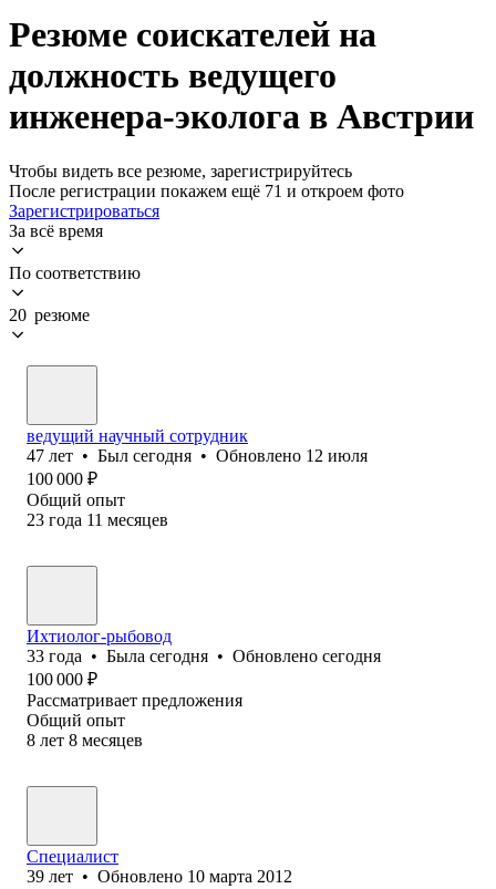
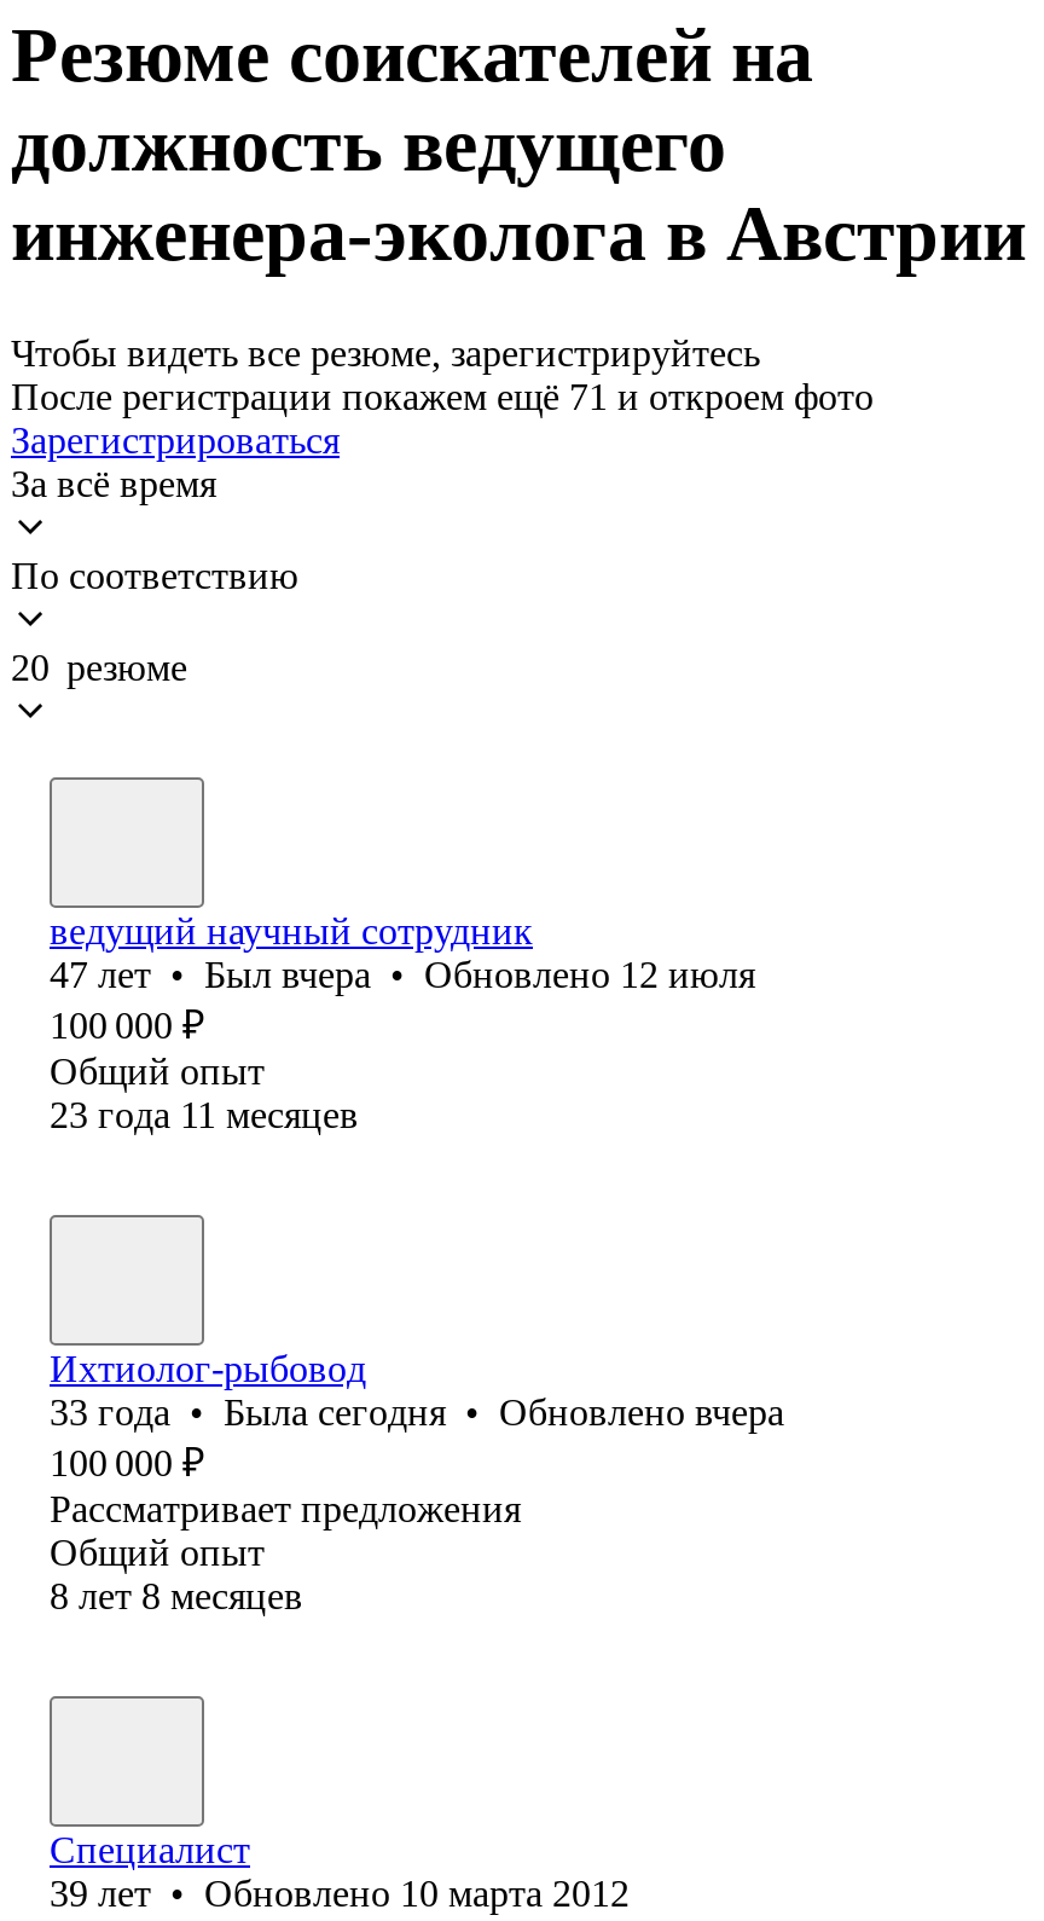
[27,446,368,465] 47 лет • Был сегодня • Обновлено 12 июля -> [50,954,755,995] 47 лет • Был вчера • Обновлено 12 июля
[27,646,381,665] 33 года • Была сегодня • Обновлено сегодня -> [50,1391,784,1432] 33 года • Была сегодня • Обновлено вчера

